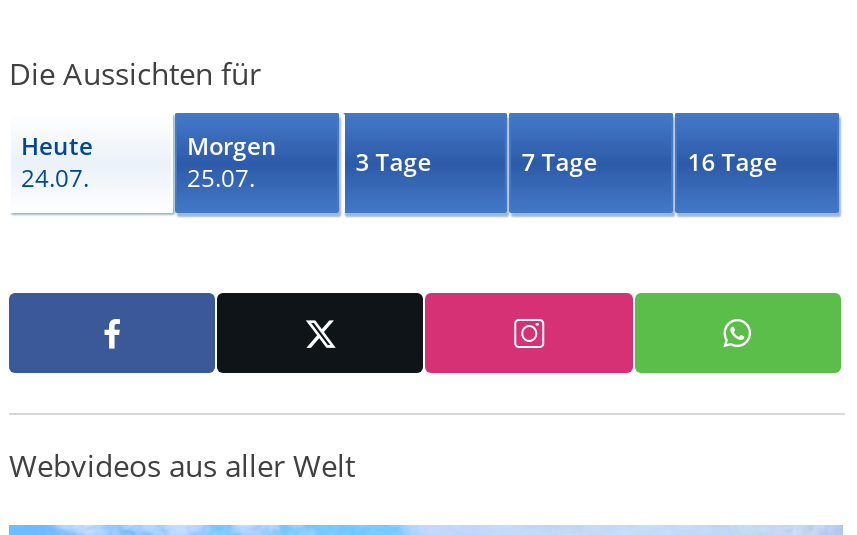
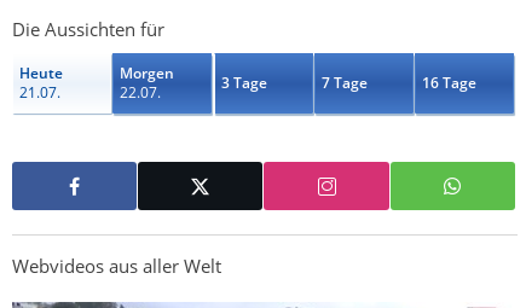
[21,162,89,196] 24.07. -> [19,83,60,103] 21.07.
[187,162,255,196] 25.07. -> [120,83,161,103] 22.07.

